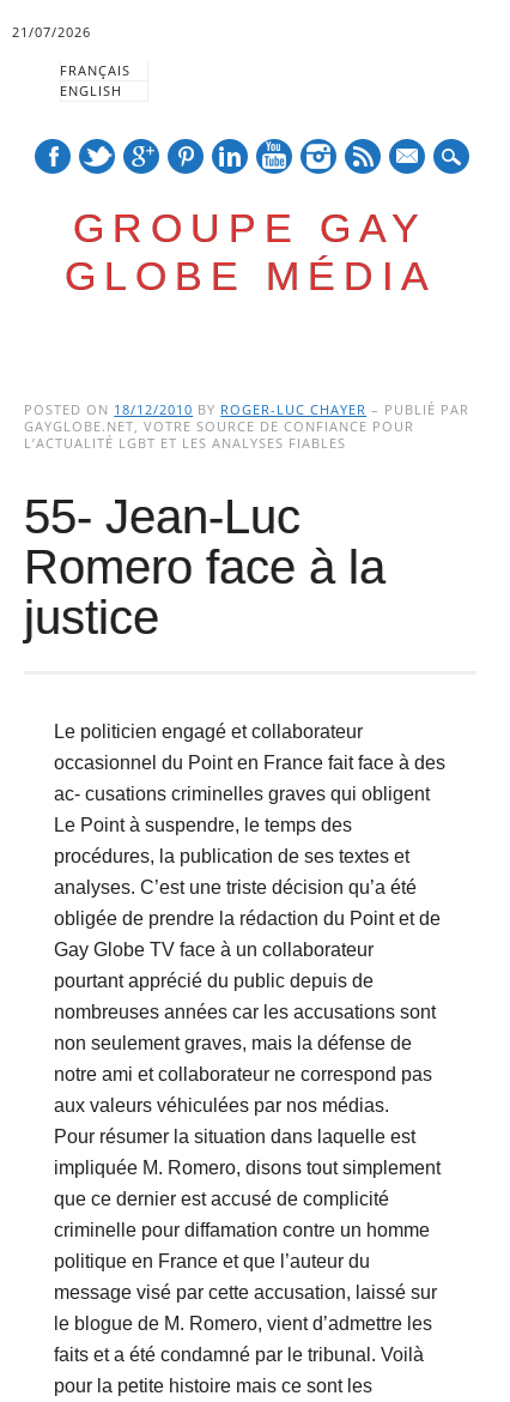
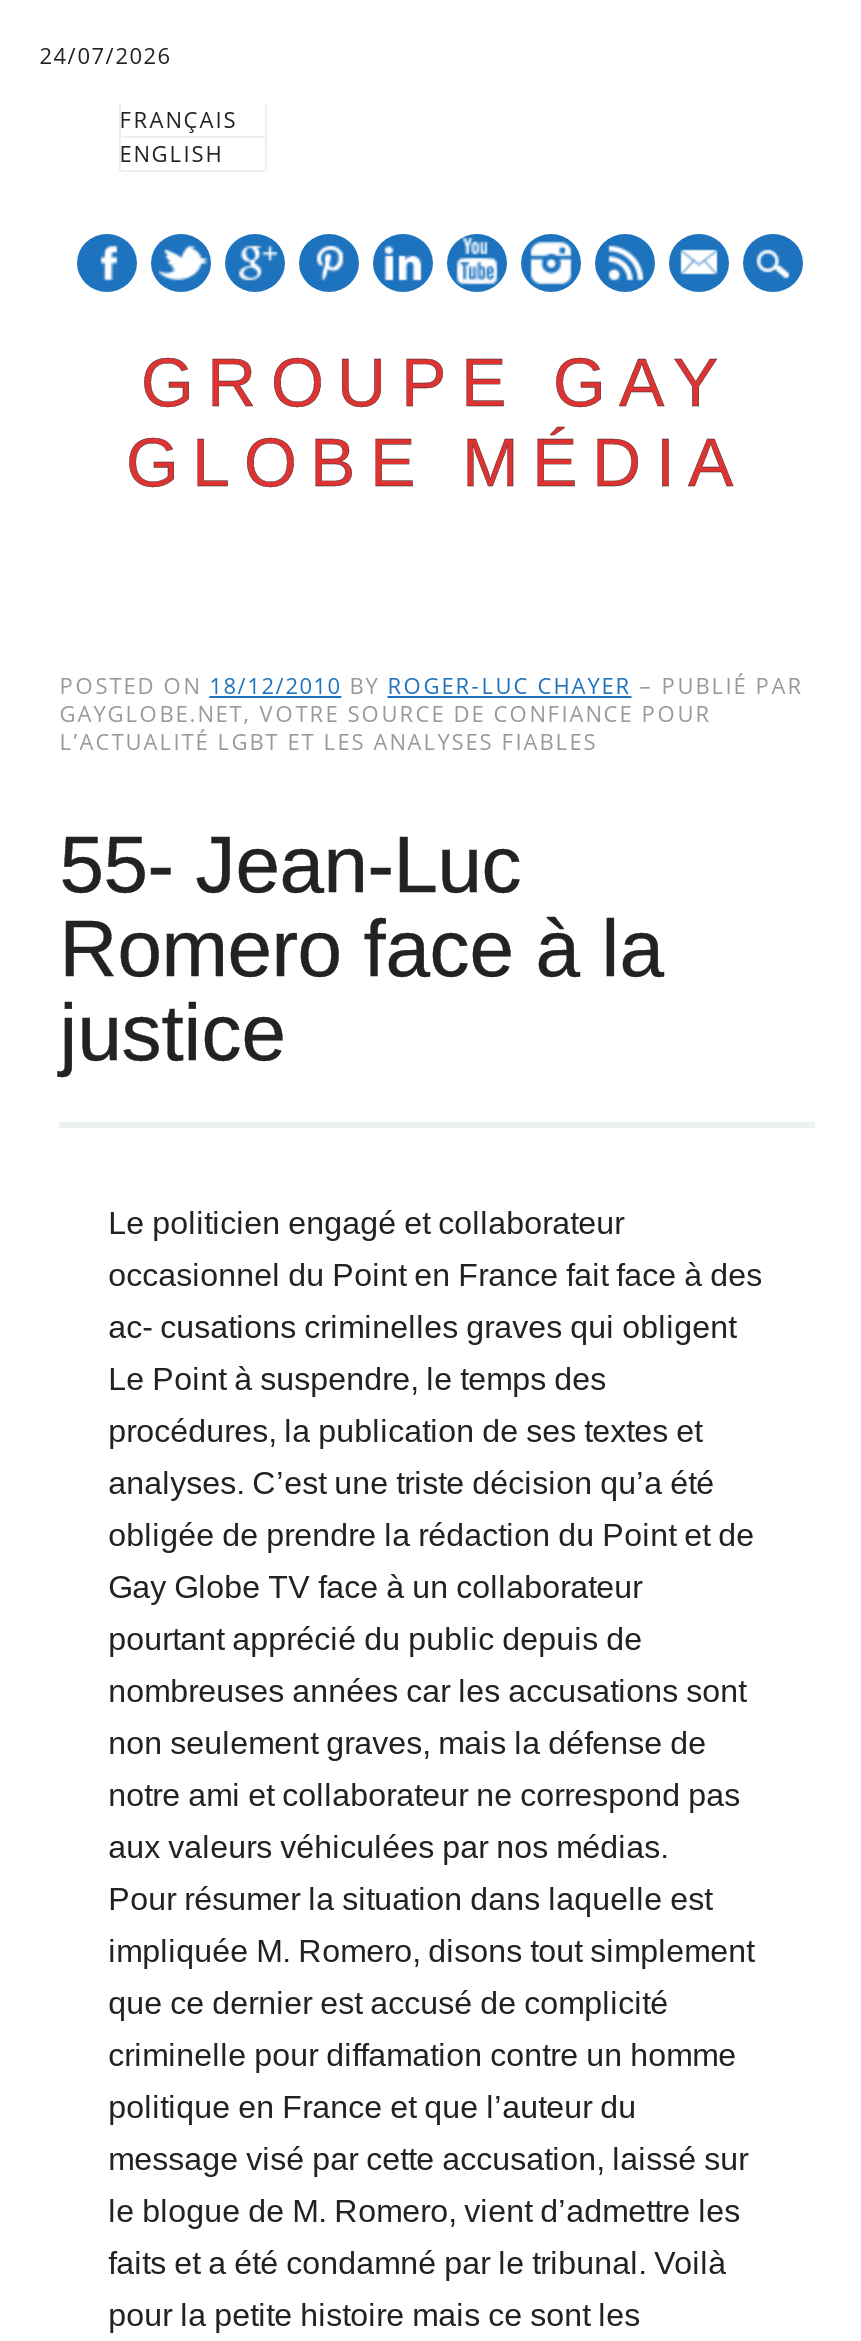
[12,23,91,41] 21/07/2026 -> [40,40,172,70] 24/07/2026

